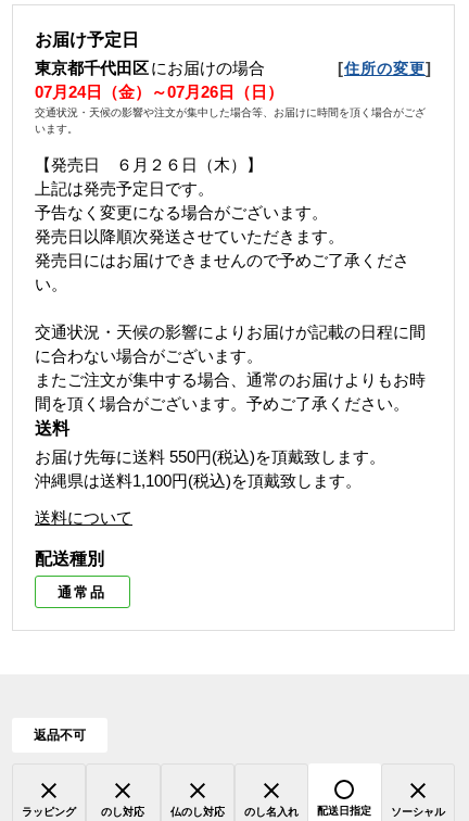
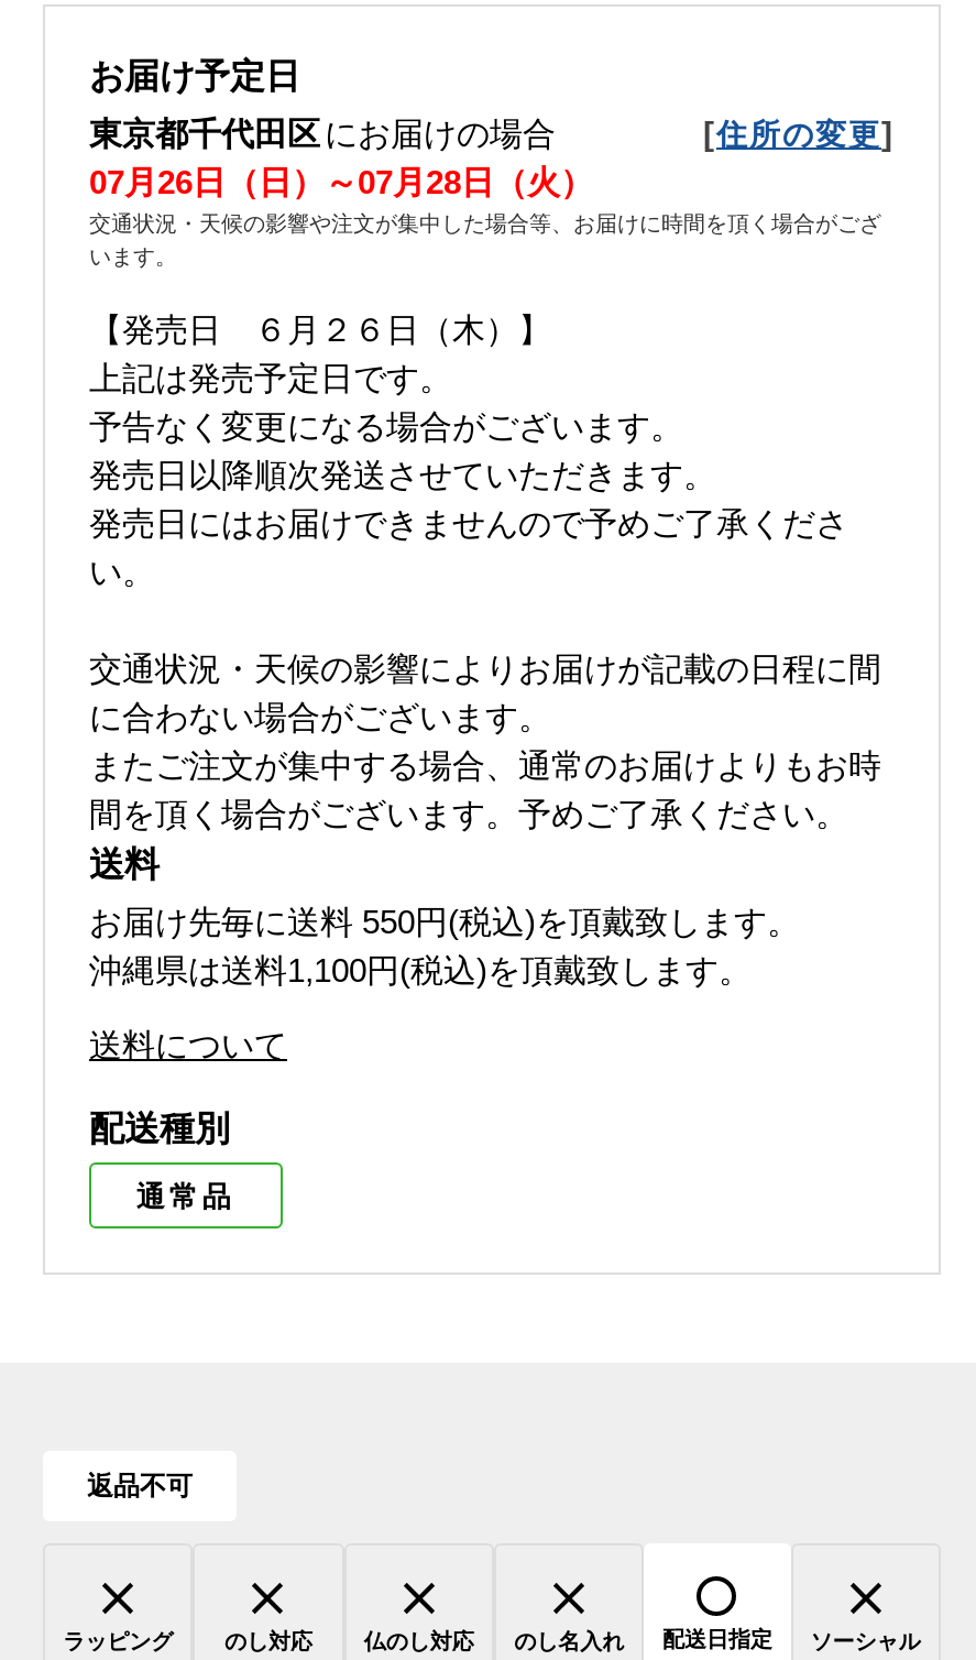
[35,83,283,101] 07月24日（金）～07月26日（日） -> [89,164,593,201] 07月26日（日）～07月28日（火）

